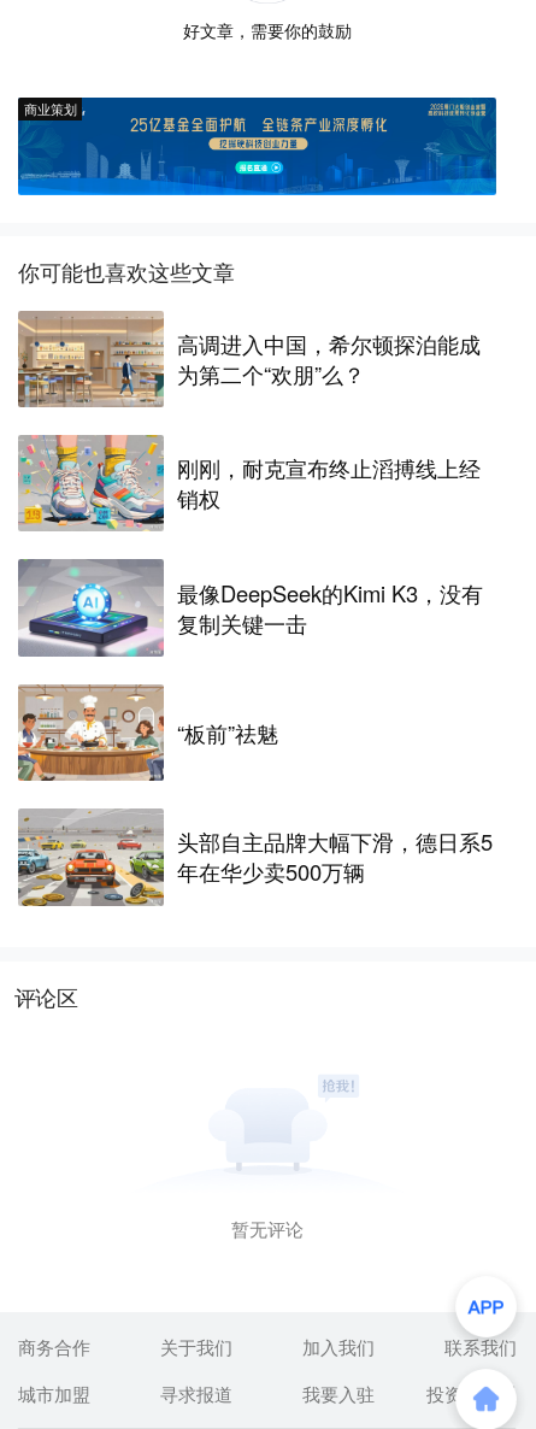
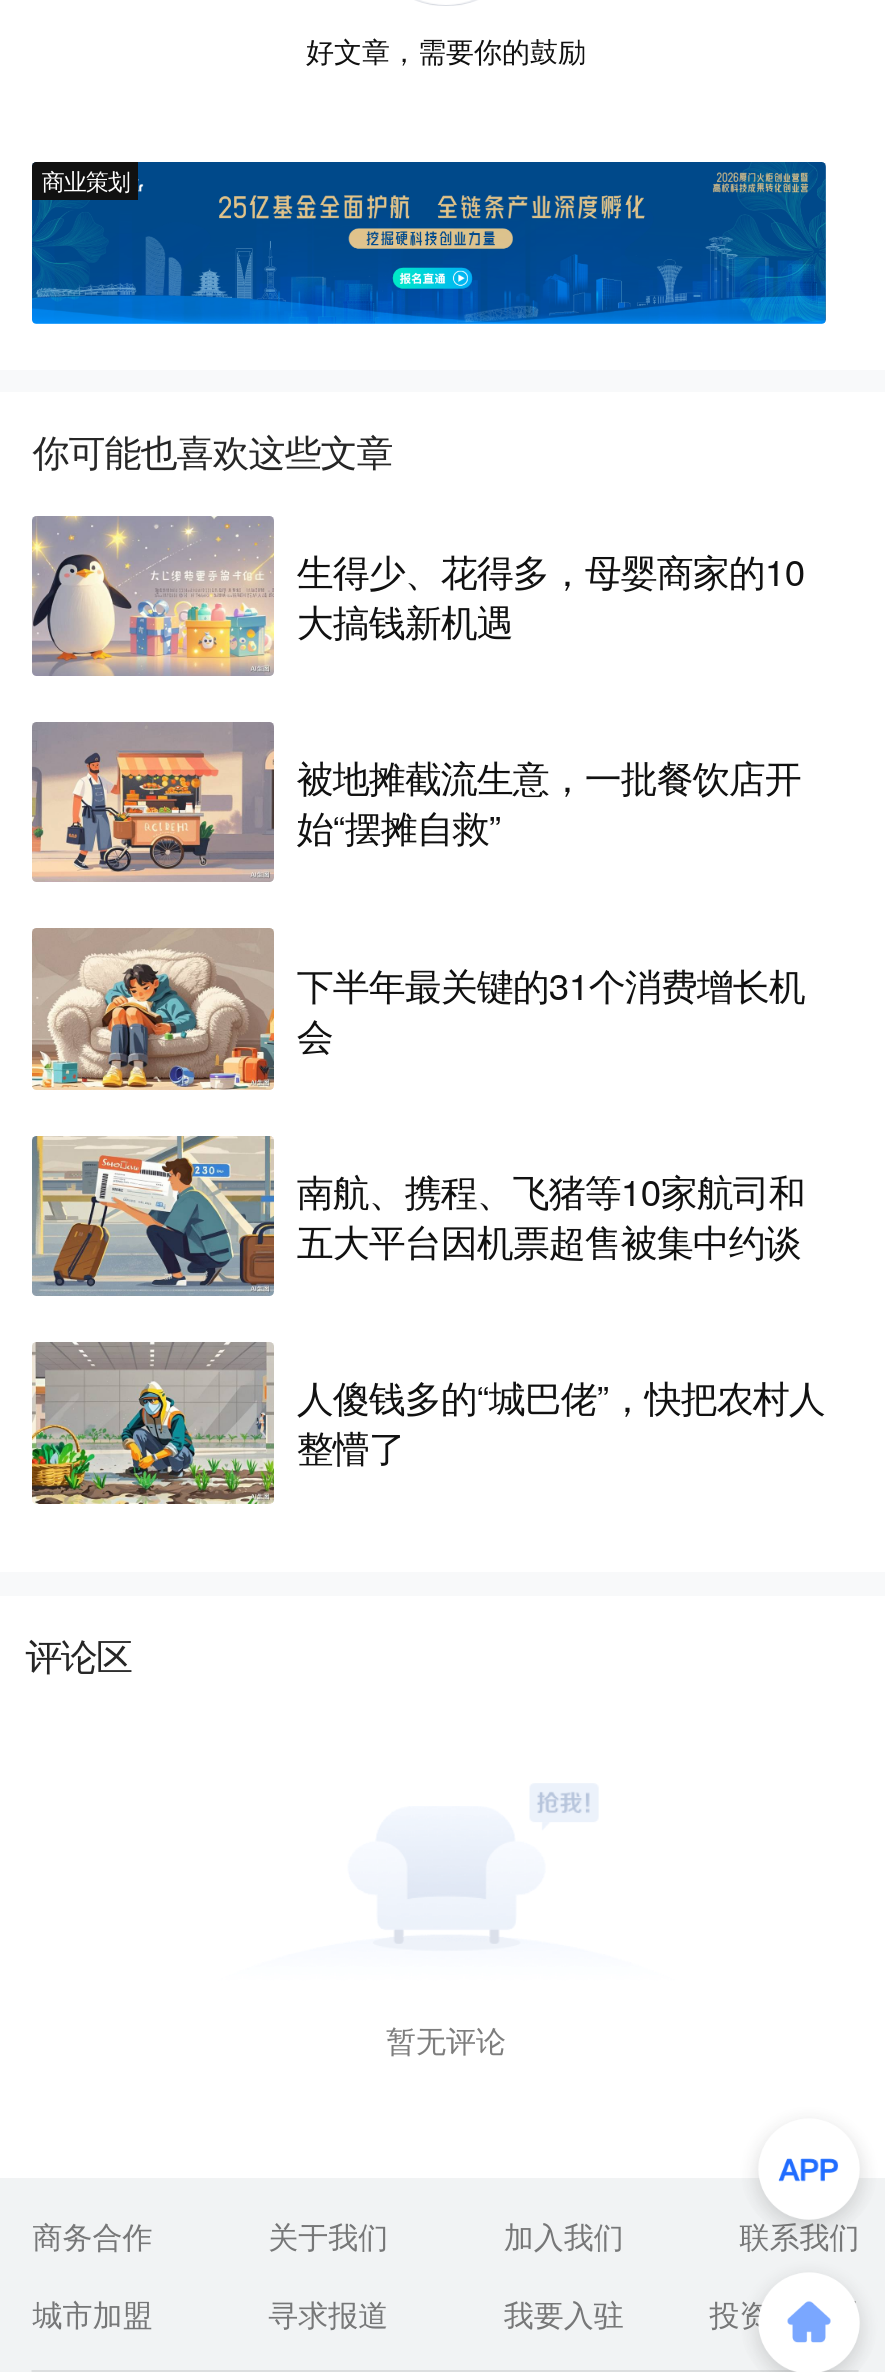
[18,311,481,406] [image] | 高调进入中国，希尔顿探泊能成 | 为第二个“欢朋”么？ -> [32,518,805,676] [image] | 生得少、花得多，母婴商家的10 | 大搞钱新机遇
[18,434,481,529] [image] | 刚刚，耐克宣布终止滔搏线上经 | 销权 -> [32,722,801,876] [image] | 被地摊截流生意，一批餐饮店开 | 始“摆摊自救”
[18,560,483,658] [image] | 最像DeepSeek的Kimi K3，没有 | 复制关键一击 -> [30,928,805,1090] [image] | 下半年最关键的31个消费增长机 | 会
[18,684,279,781] [image] | “板前”祛魅 -> [32,1136,805,1296] [image] | 南航、携程、飞猪等10家航司和 | 五大平台因机票超售被集中约谈
[17,811,493,906] [image] | 头部自主品牌大幅下滑，德日系5 | 年在华少卖500万辆 -> [30,1342,825,1504] [image] | 人傻钱多的“城巴佬”，快把农村人 | 整懵了

